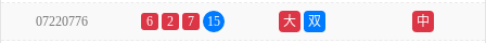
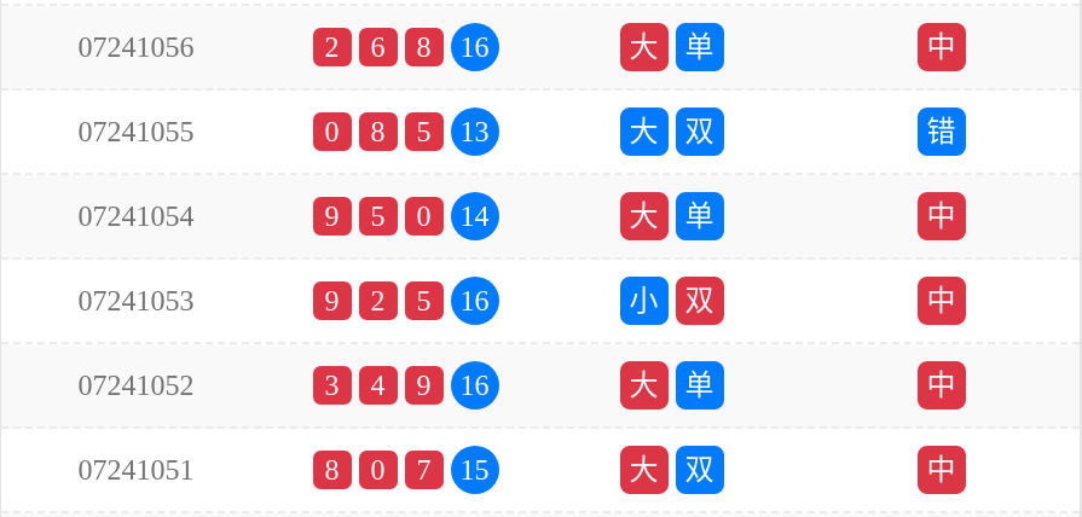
[36,14,88,29] 07220776 -> [78,30,339,64] 07241056 | 2
none -> [78,30,956,318] 8 | 16 | 大 | 单 | 中 | 07241055 | 0 | 8 | 5 | 13 | 大 | 双 | 错 | 07241054 | 9 | 5 | 0 | 14 | 大 | 单 | 中 | 07241053 | 9
none -> [78,284,956,487] 5 | 16 | 小 | 双 | 中 | 07241052 | 3 | 4 | 9 | 16 | 大 | 单 | 中 | 07241051 | 8 | 0

